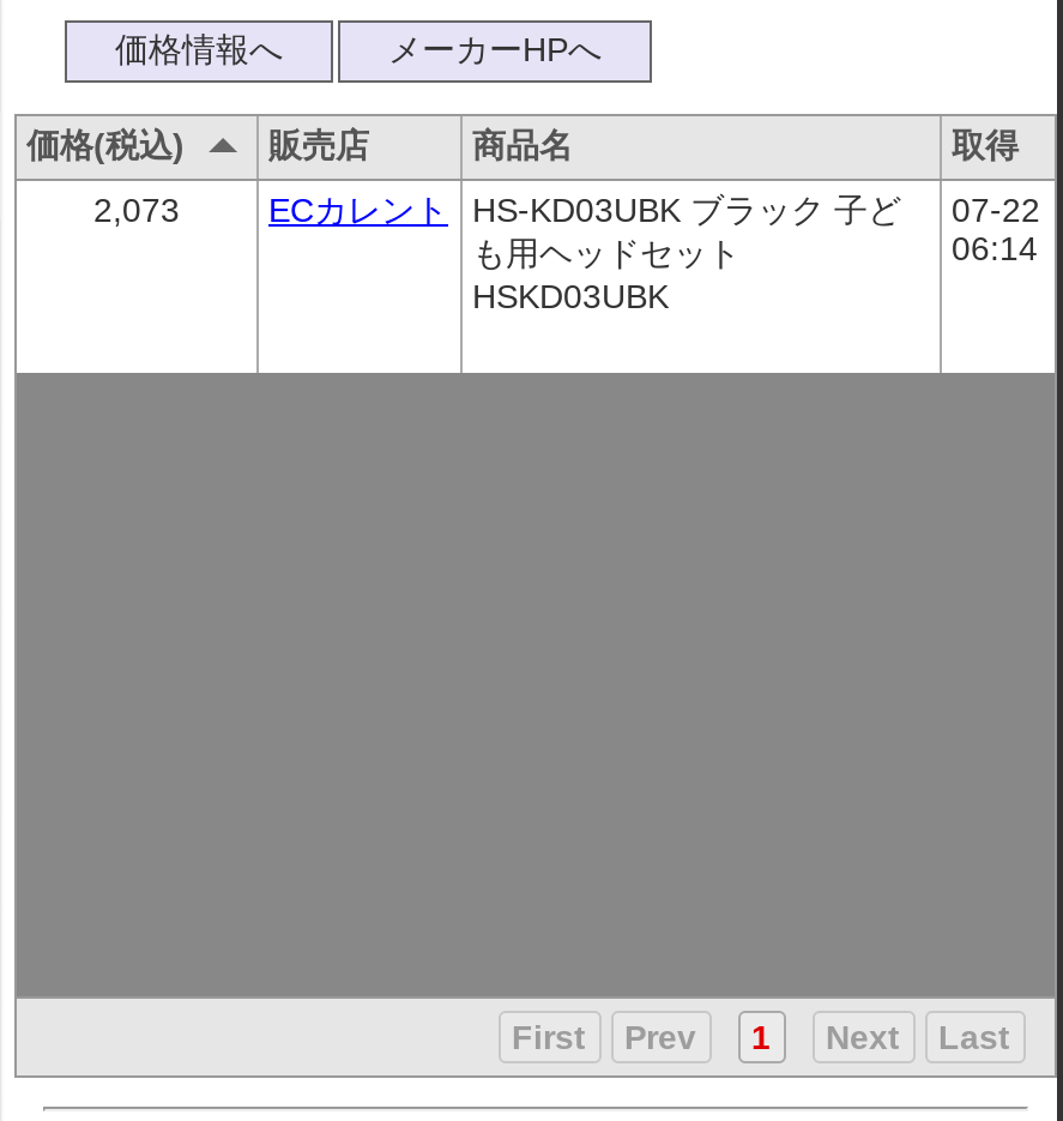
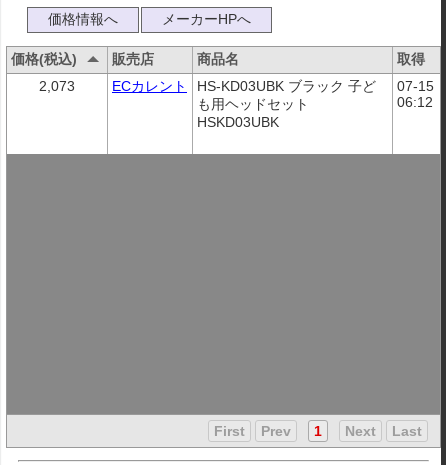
[268,190,1040,229] ECカレント HS-KD03UBK ブラック 子ど 07-22 -> [112,78,434,94] ECカレント HS-KD03UBK ブラック 子ど 07-15
[952,229,1038,267] 06:14 -> [397,94,433,110] 06:12

